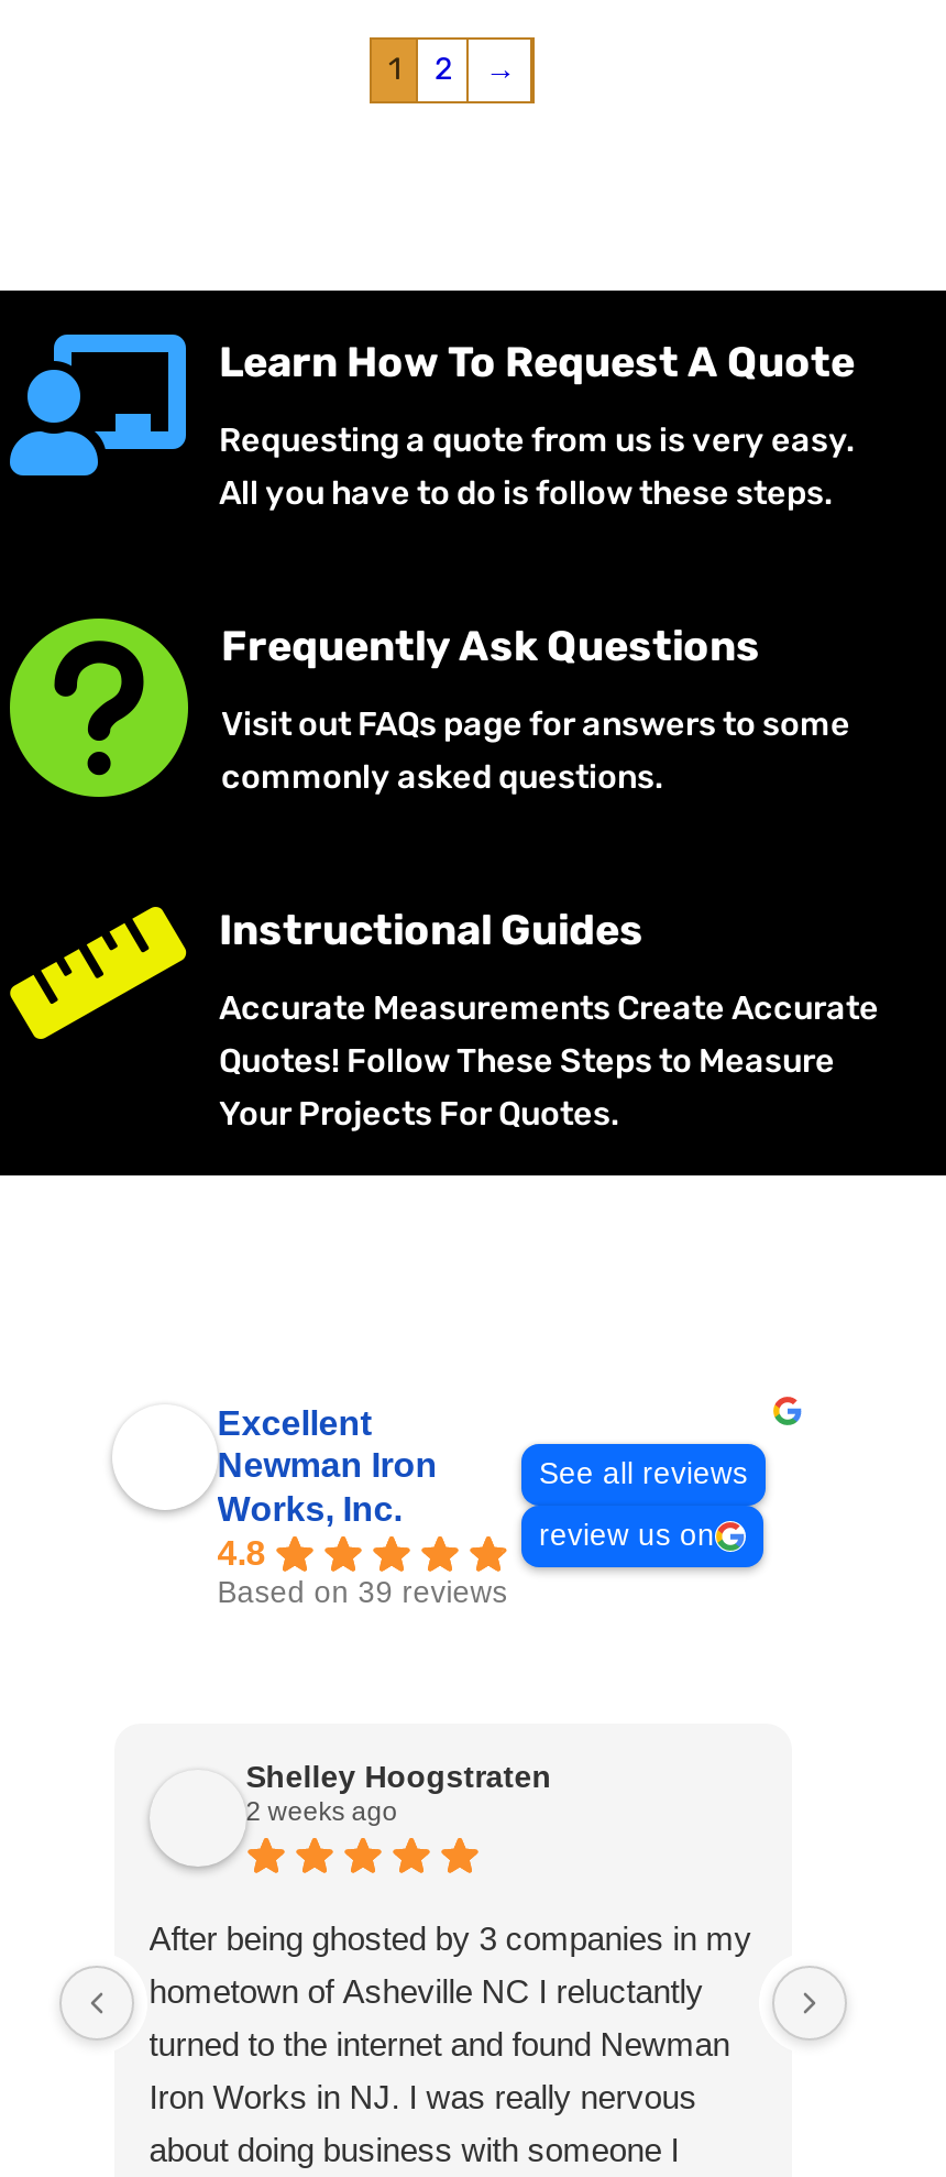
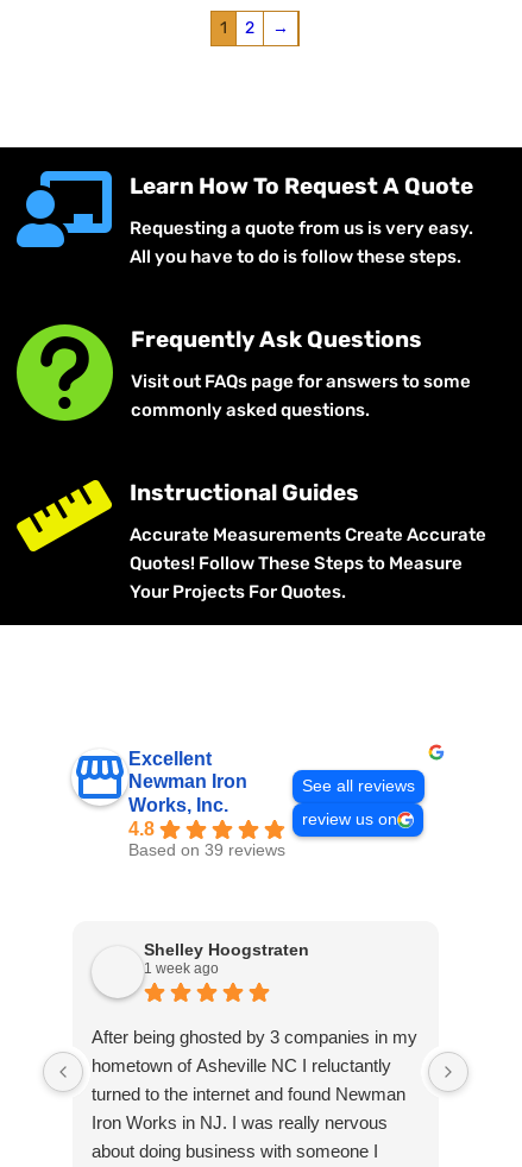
none -> [75,755,124,800] [image]
[246,1795,398,1826] 2 weeks ago -> [144,960,219,977] 1 week ago

